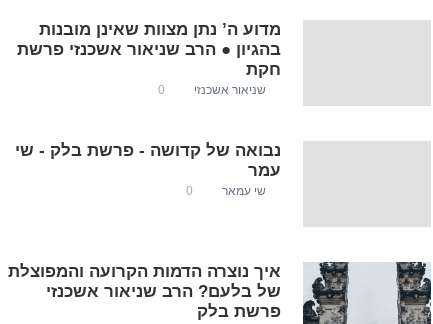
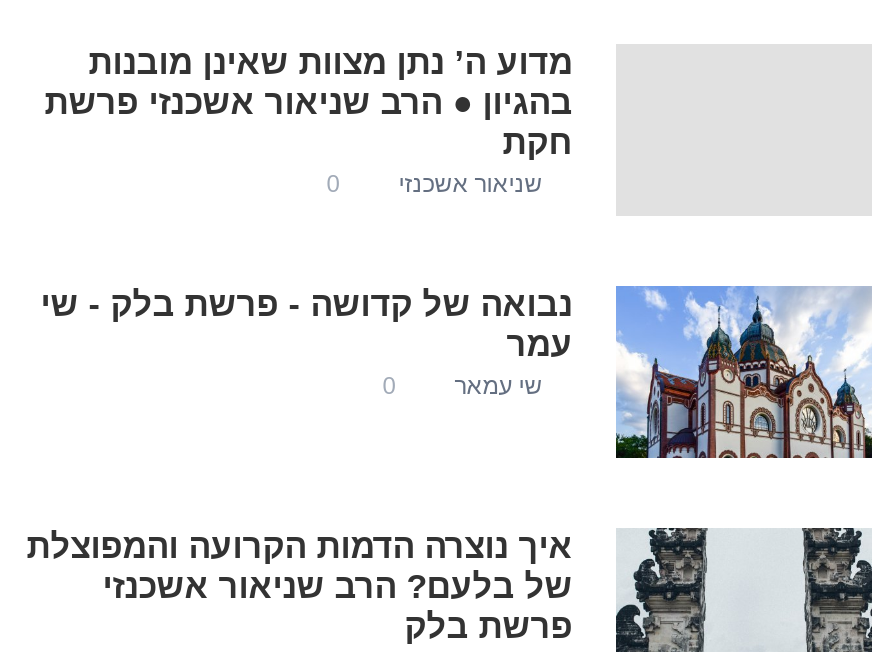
none -> [614,286,874,460] [image]

